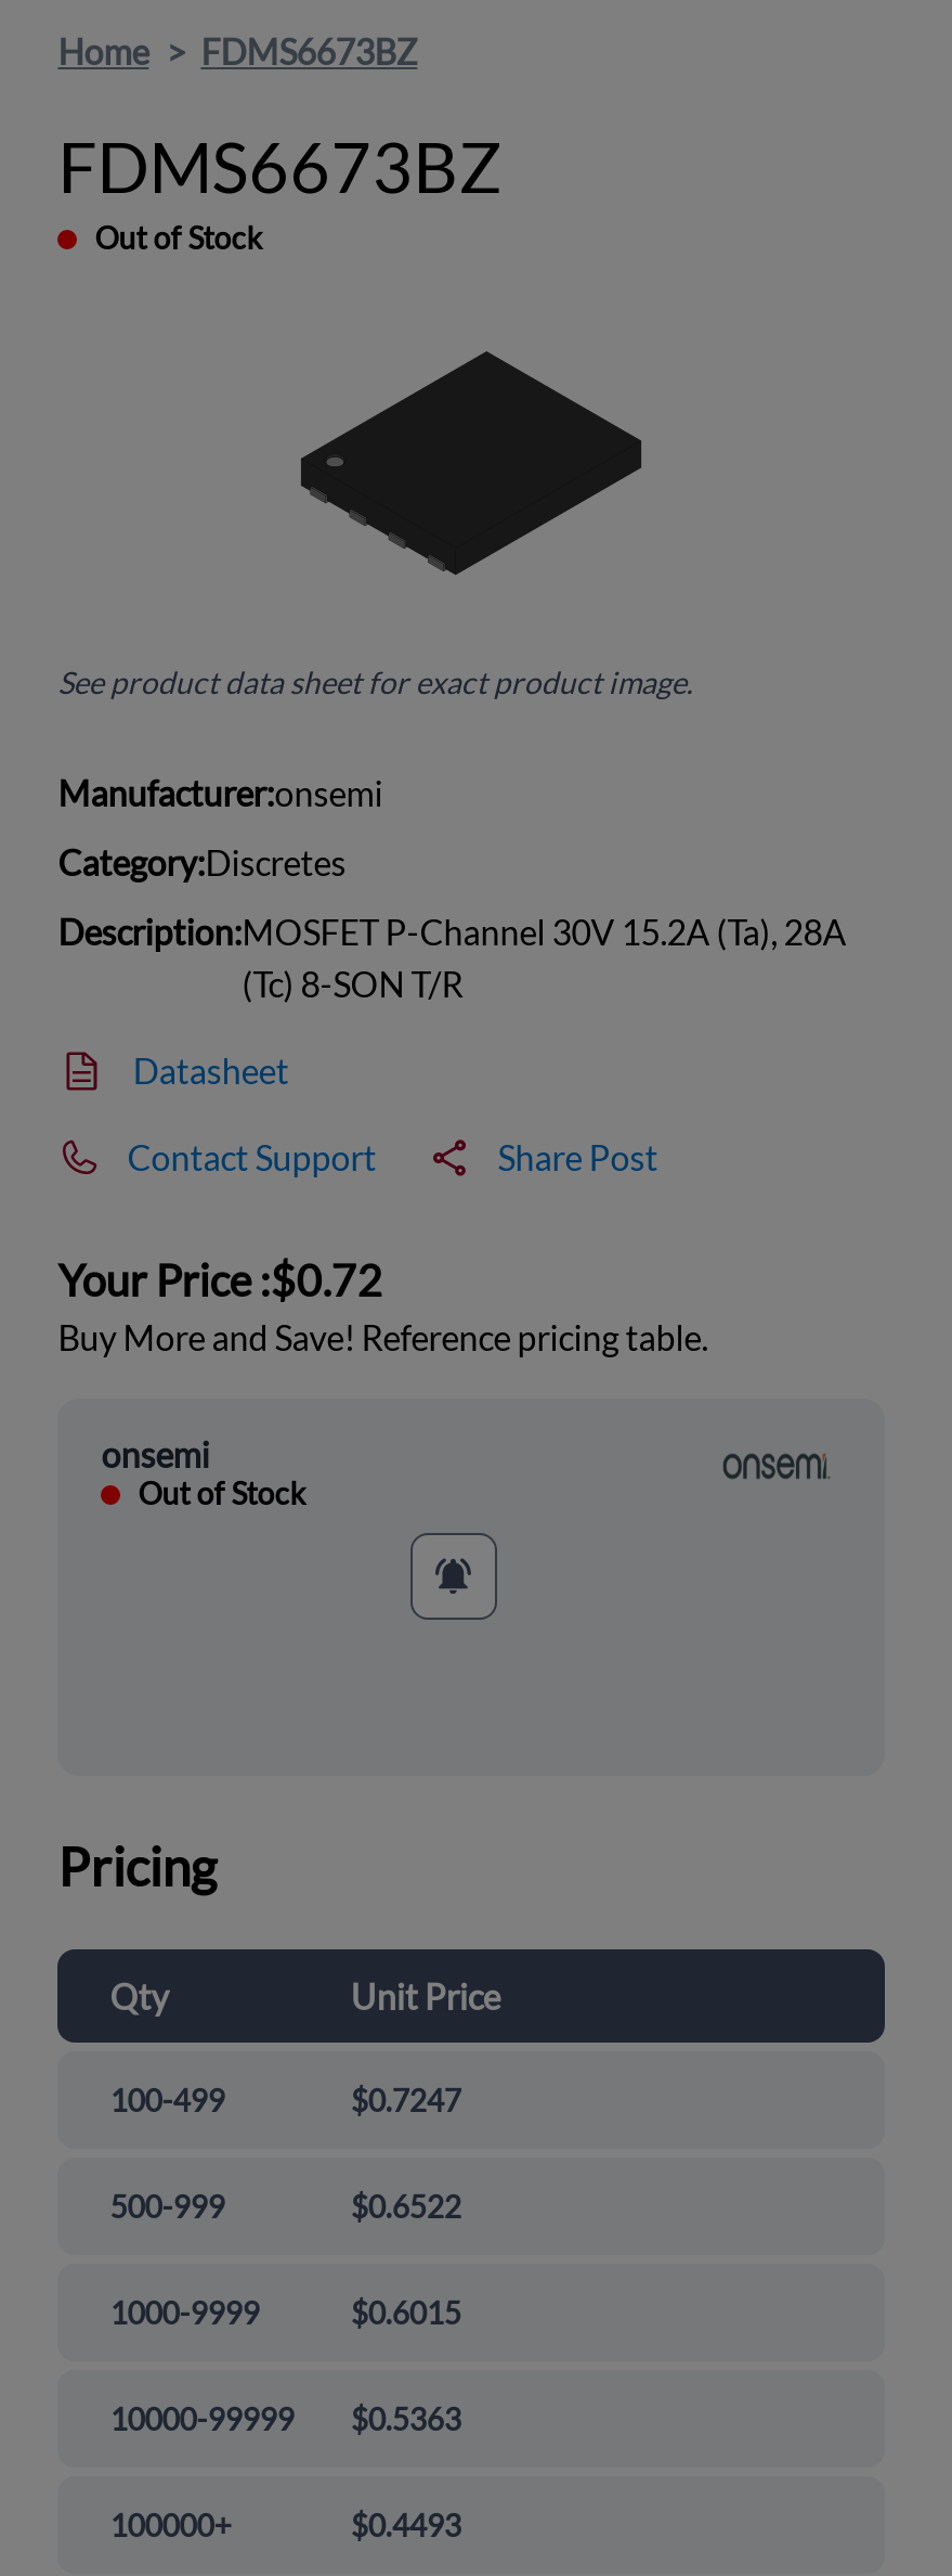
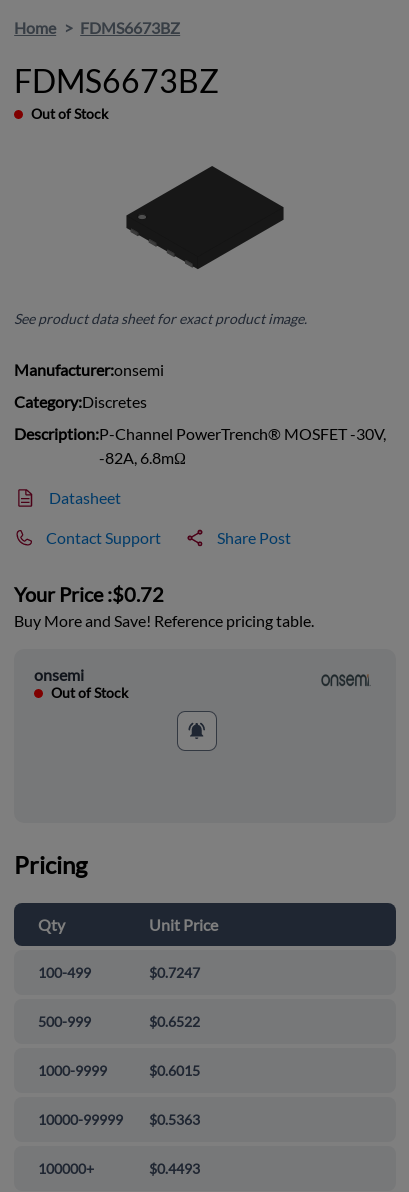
[58,911,846,1004] Description:MOSFET P-Channel 30V 15.2A (Ta), 28A | (Tc) 8-SON T/R -> [14,424,386,467] Description:P-Channel PowerTrench® MOSFET -30V, | -82A, 6.8mΩ

